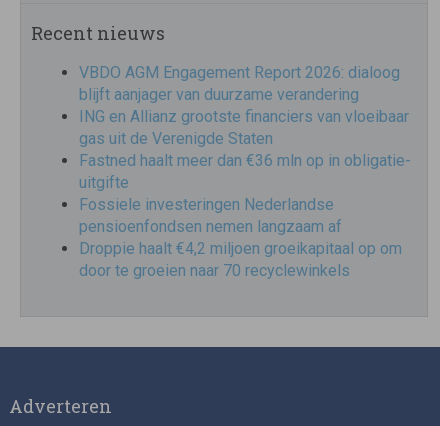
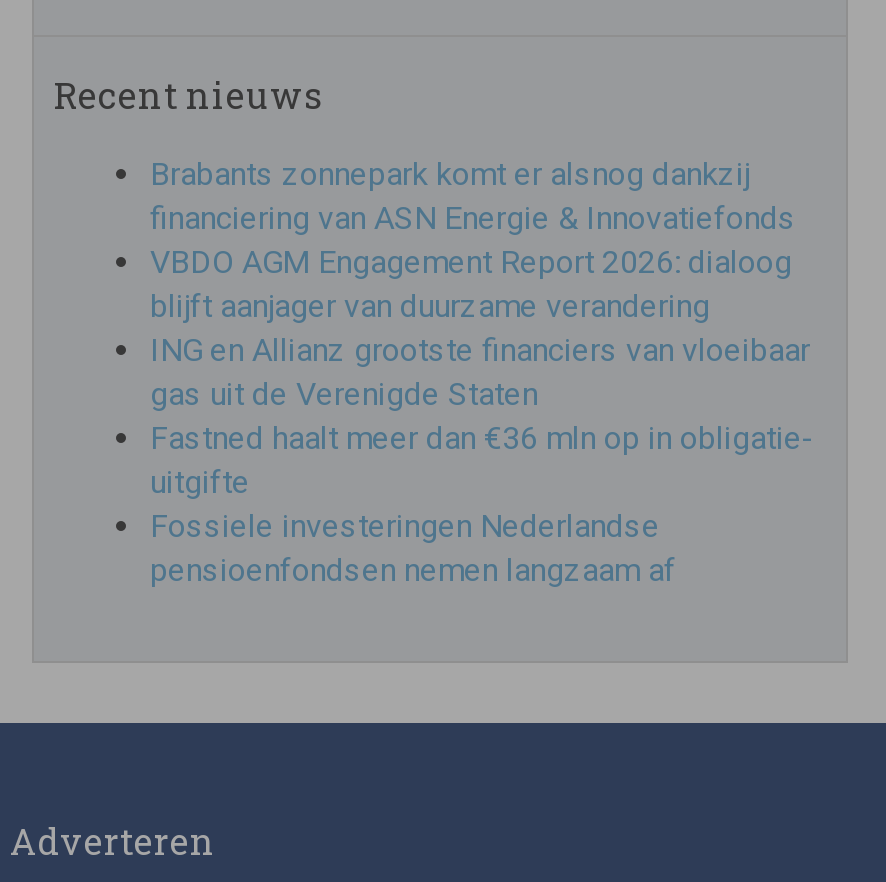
none -> [150,156,796,238] Brabants zonnepark komt er alsnog dankzij | financiering van ASN Energie & Innovatiefonds
moved [79,63,411,236] -> [150,244,814,590]: VBDO AGM Engagement Report 2026: dialoog | blijft aanjager van duurzame verandering | ING en Allianz grootste financiers van vloeibaar | gas uit de Verenigde Staten | Fastned haalt meer dan €36 mln op in obligatie- | uitgifte | Fossiele investeringen Nederlandse | pensioenfondsen nemen langzaam af
[79,239,402,280] Droppie haalt €4,2 miljoen groeikapitaal op om | door te groeien naar 70 recyclewinkels -> none

